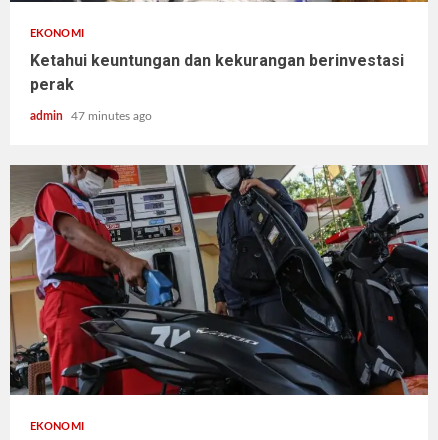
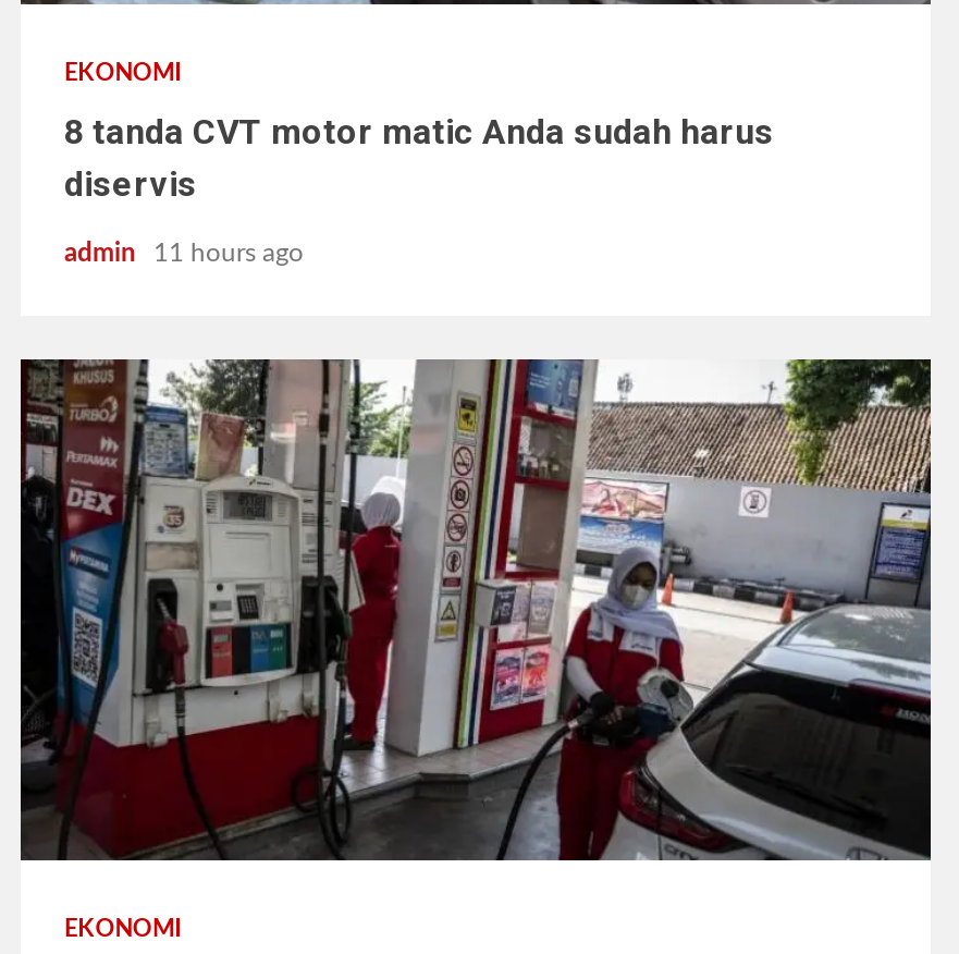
[30,51,404,94] Ketahui keuntungan dan kekurangan berinvestasi | perak -> [64,111,774,205] 8 tanda CVT motor matic Anda sudah harus | diservis
[30,110,152,122] admin 47 minutes ago -> [64,240,304,266] admin 11 hours ago
[9,164,429,396] [image] -> [19,357,933,863] [image]

